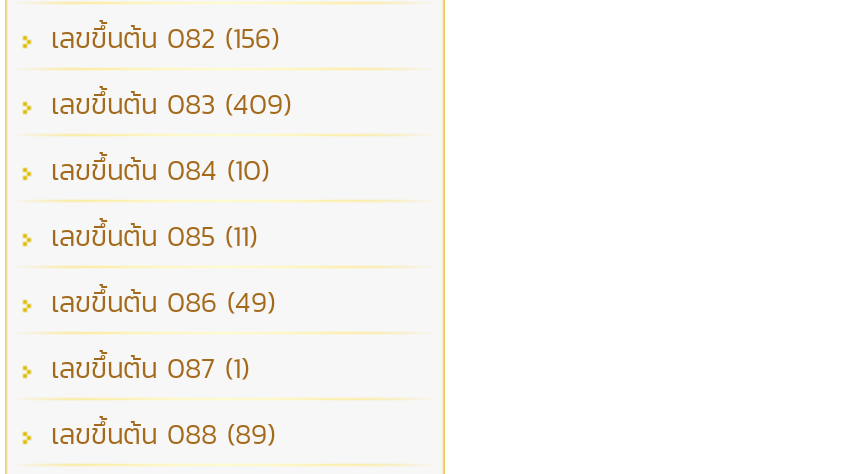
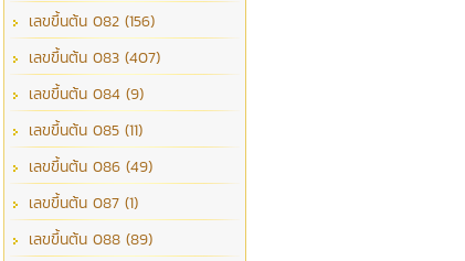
[41,85,291,127] เลขขึ้นต้น 083 (409) -> [23,47,160,70] เลขขึ้นต้น 083 (407)
[41,151,269,193] เลขขึ้นต้น 084 (10) -> [23,83,144,106] เลขขึ้นต้น 084 (9)

